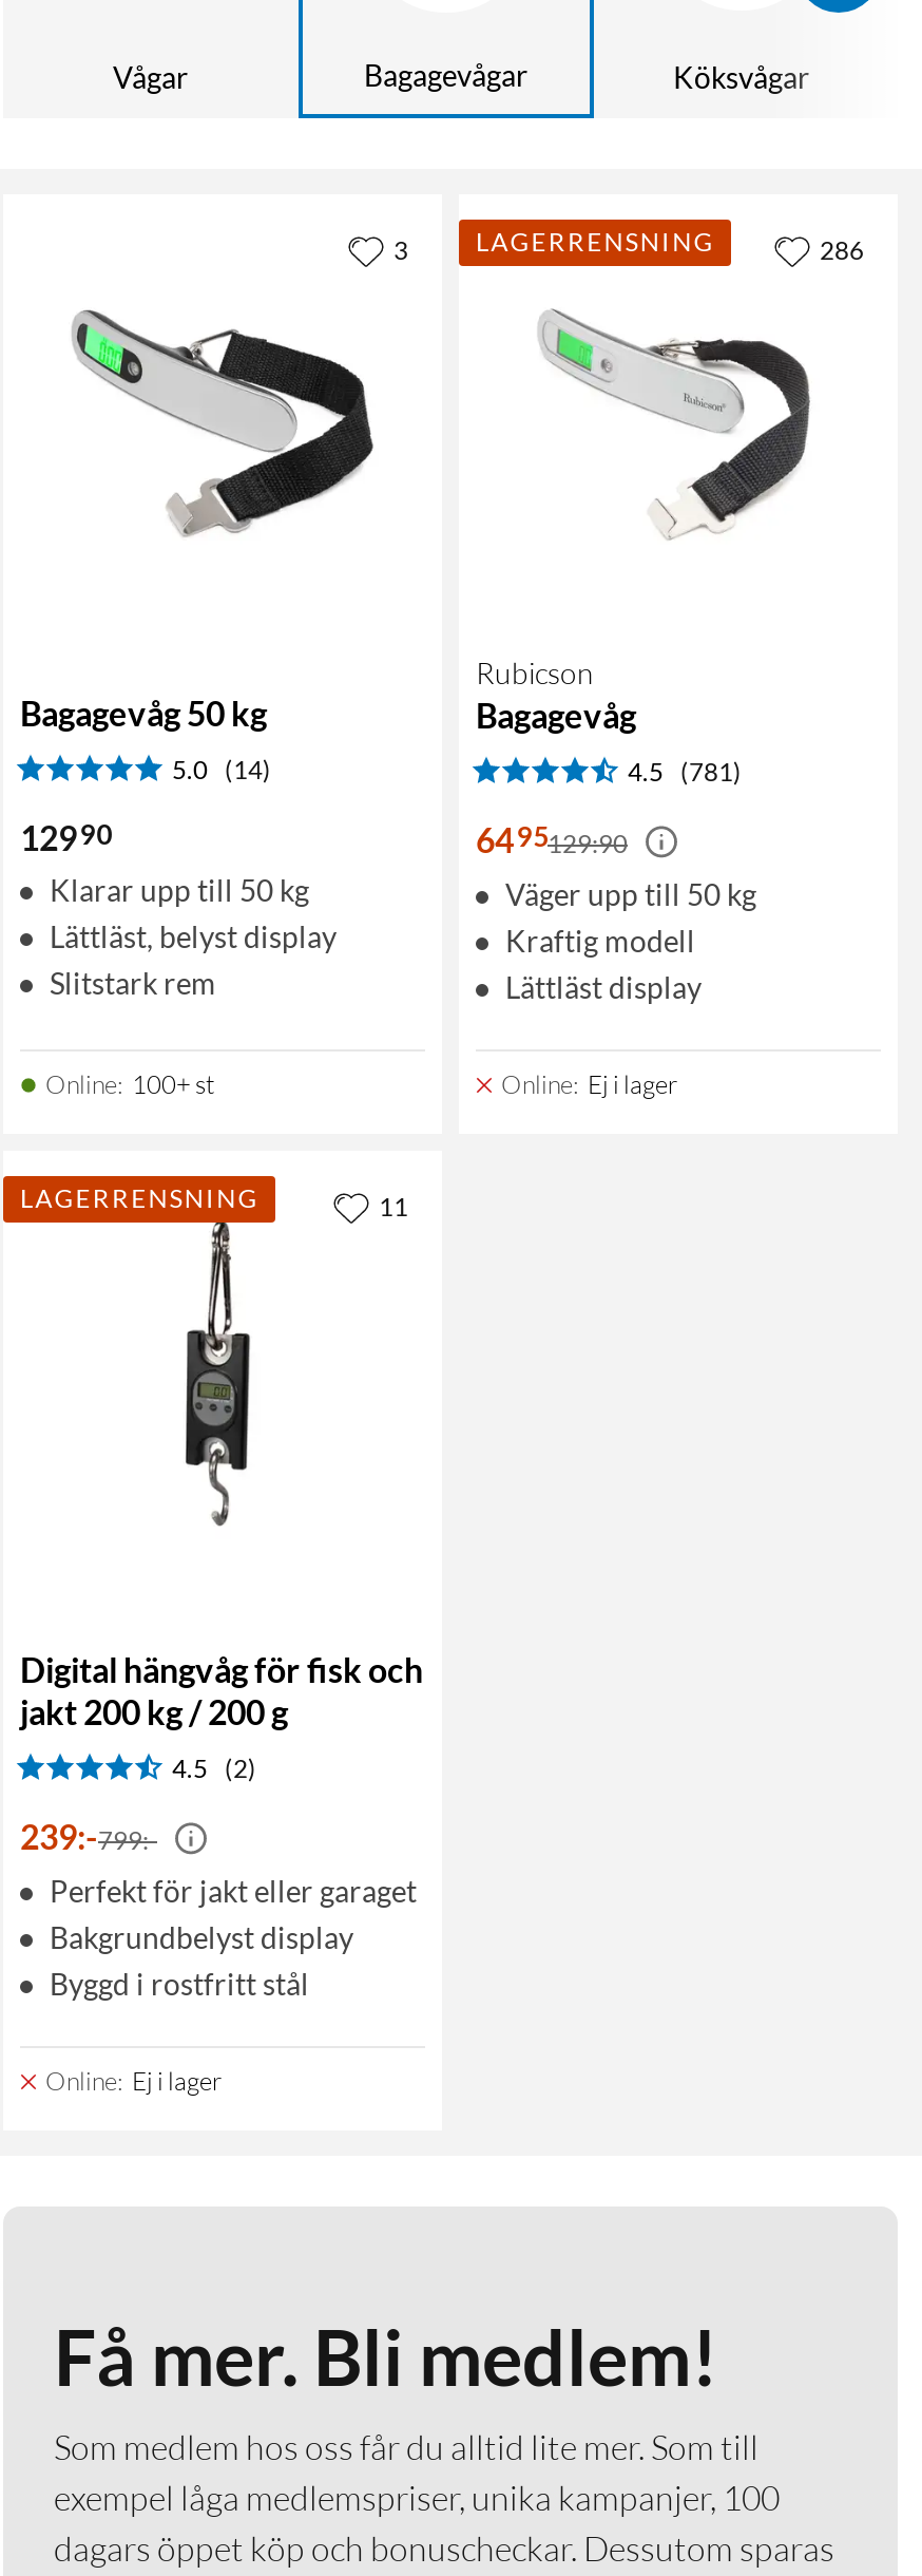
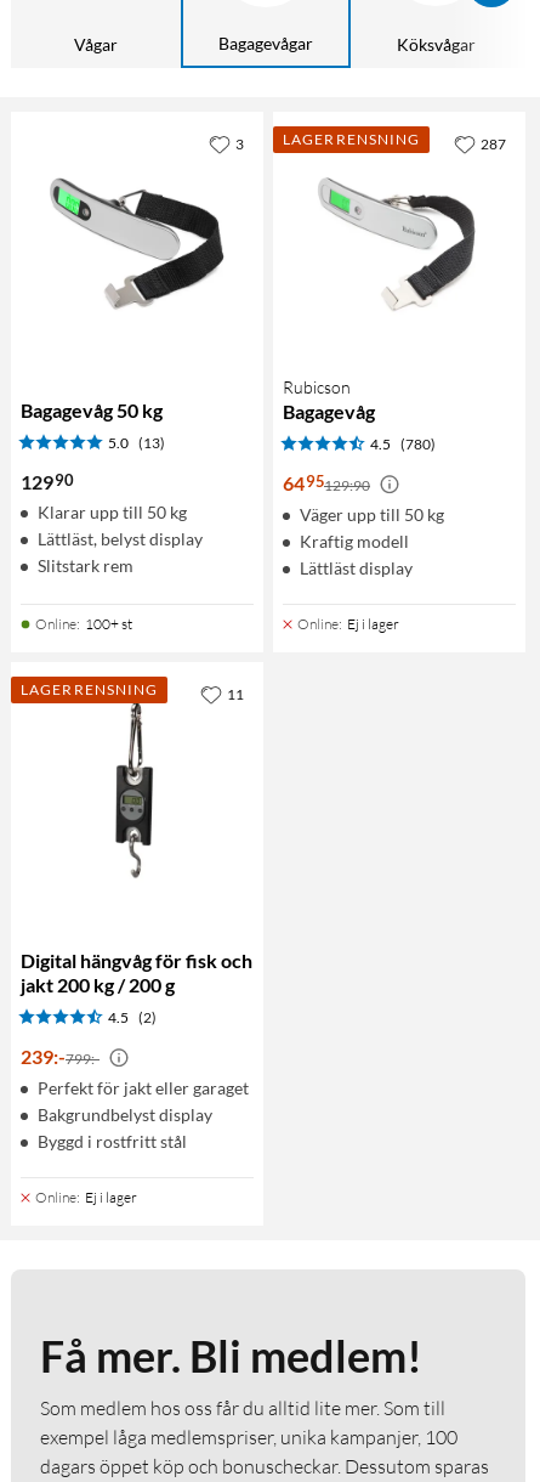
[820,234,864,266] 286 -> [481,135,506,153] 287
[172,754,271,785] 5.0 (14) -> [108,434,165,452] 5.0 (13)
[628,756,742,788] 4.5 (781) -> [370,435,436,453] 4.5 (780)

